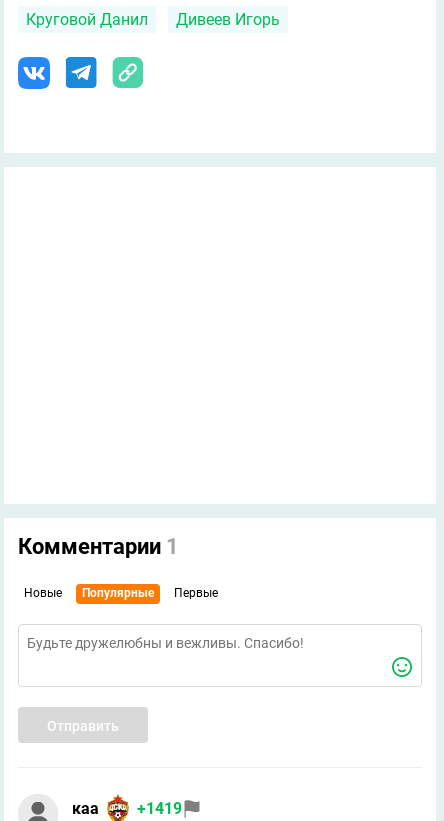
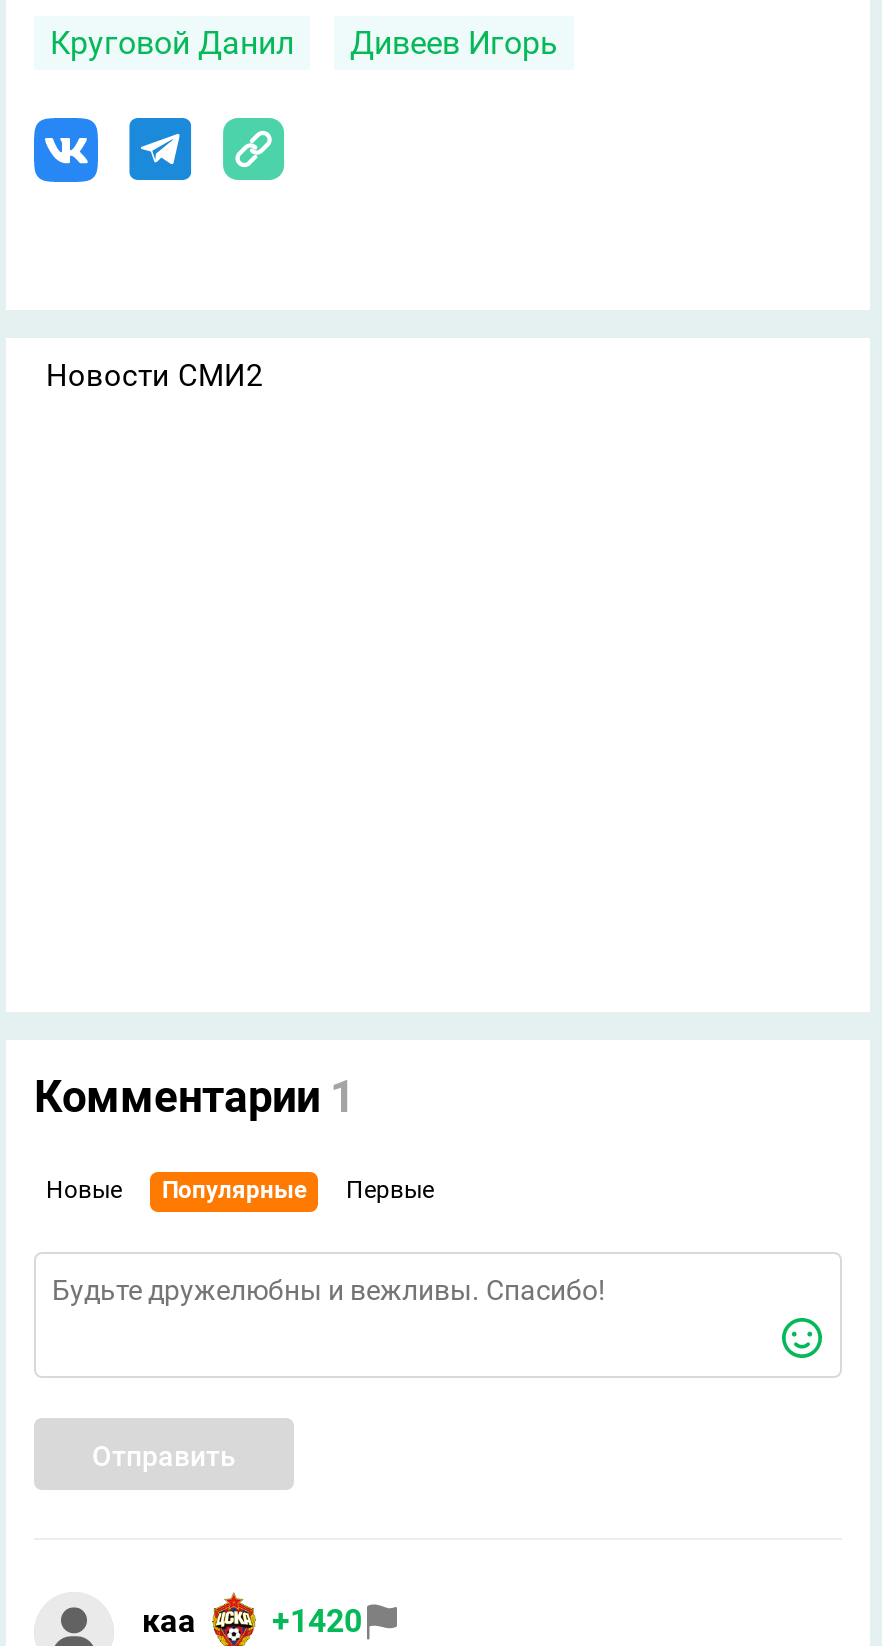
none -> [46,358,262,394] Новости СМИ2
[72,799,182,818] каа +1419 -> [142,1603,362,1641] каа +1420

